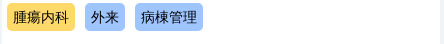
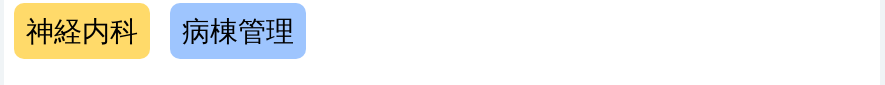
[13,8,119,25] 腫瘍内科 | 外来 -> [26,14,138,48] 神経内科

